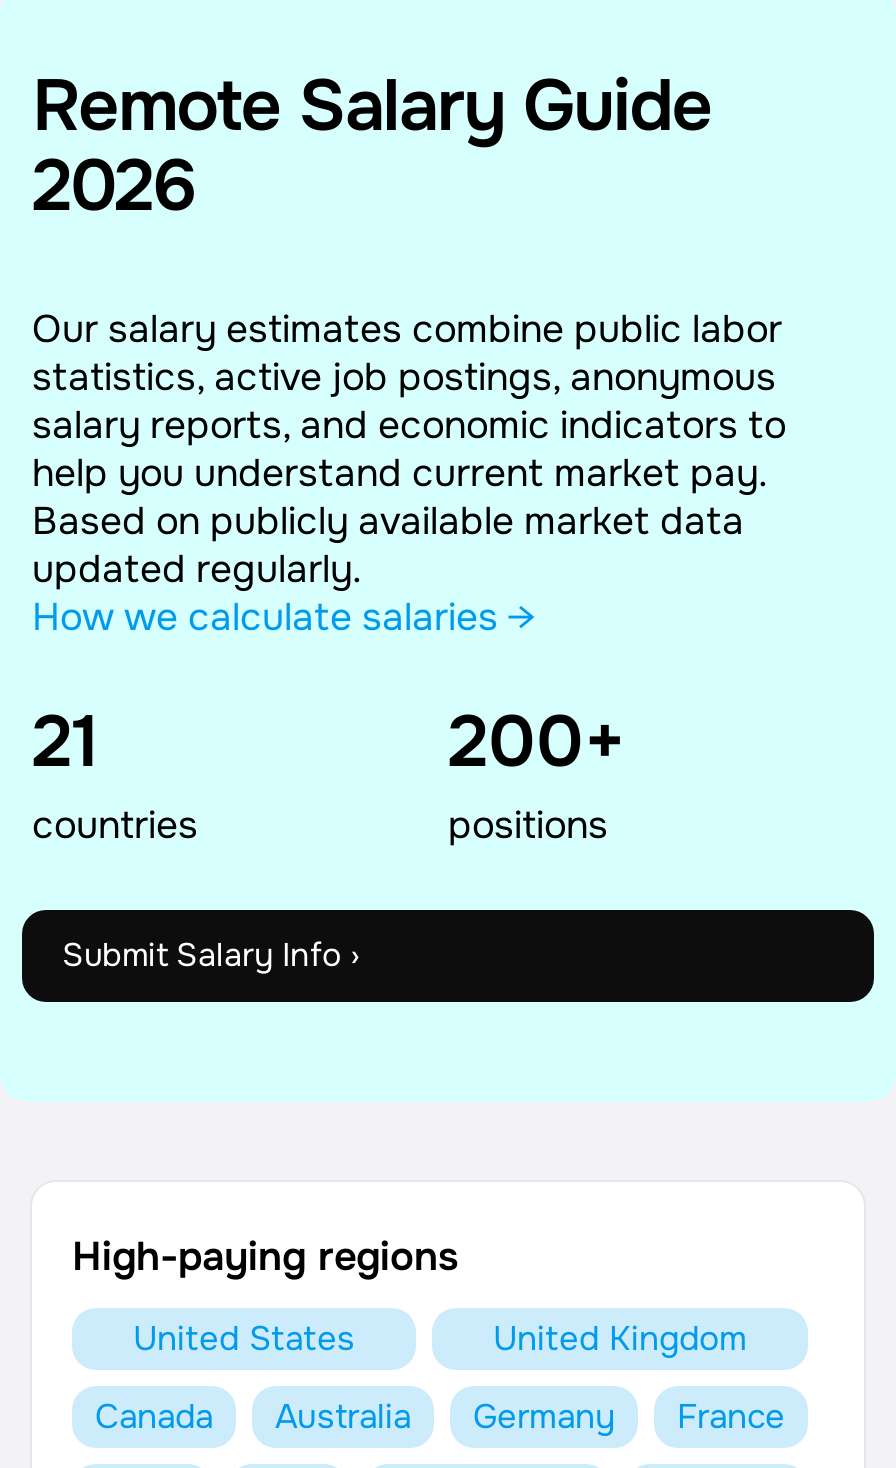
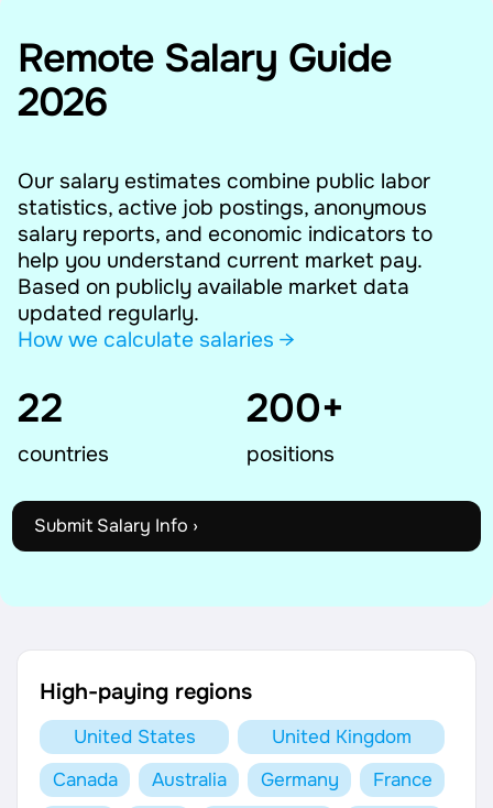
[32,696,100,788] 21 -> [18,383,63,434] 22

